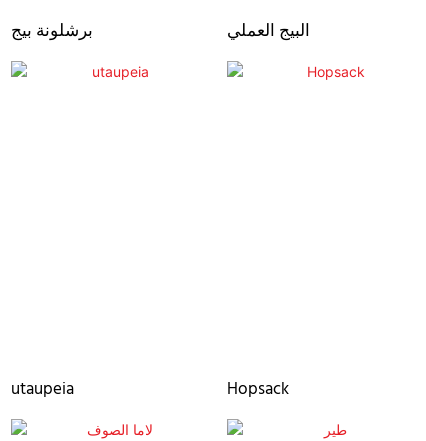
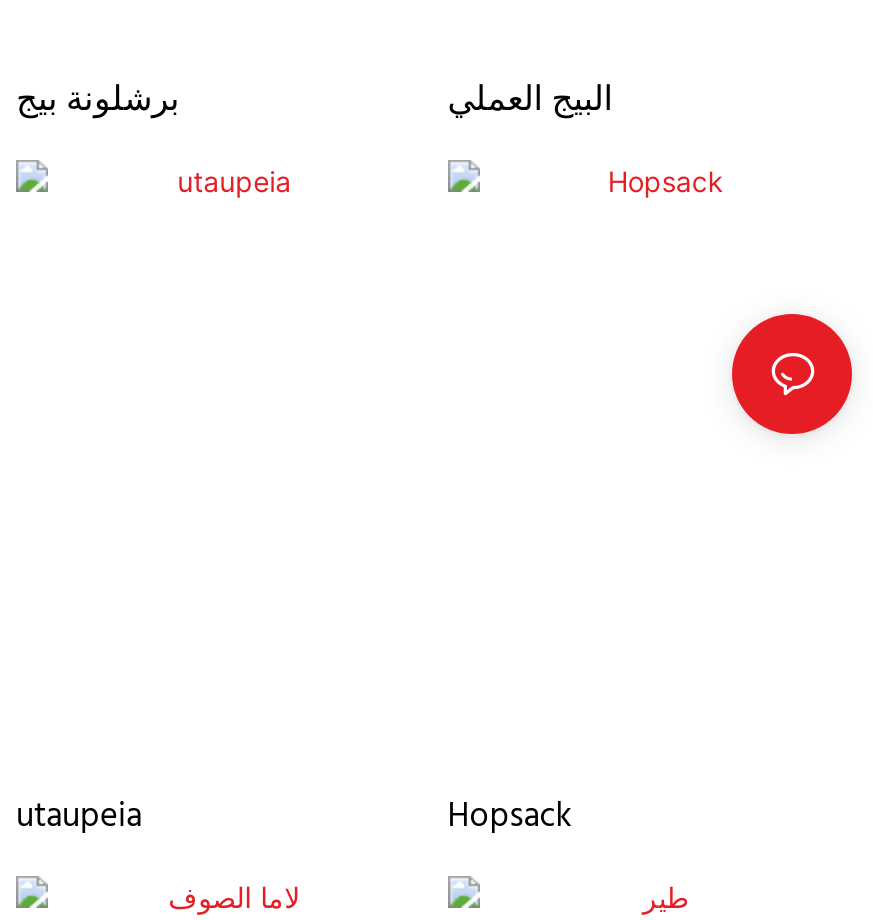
none -> [730,312,854,438] [image]

